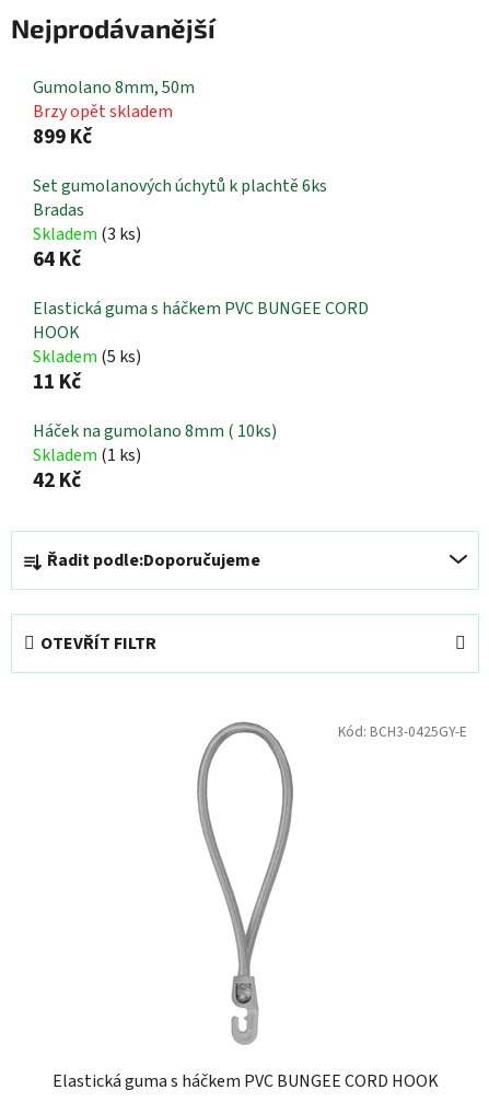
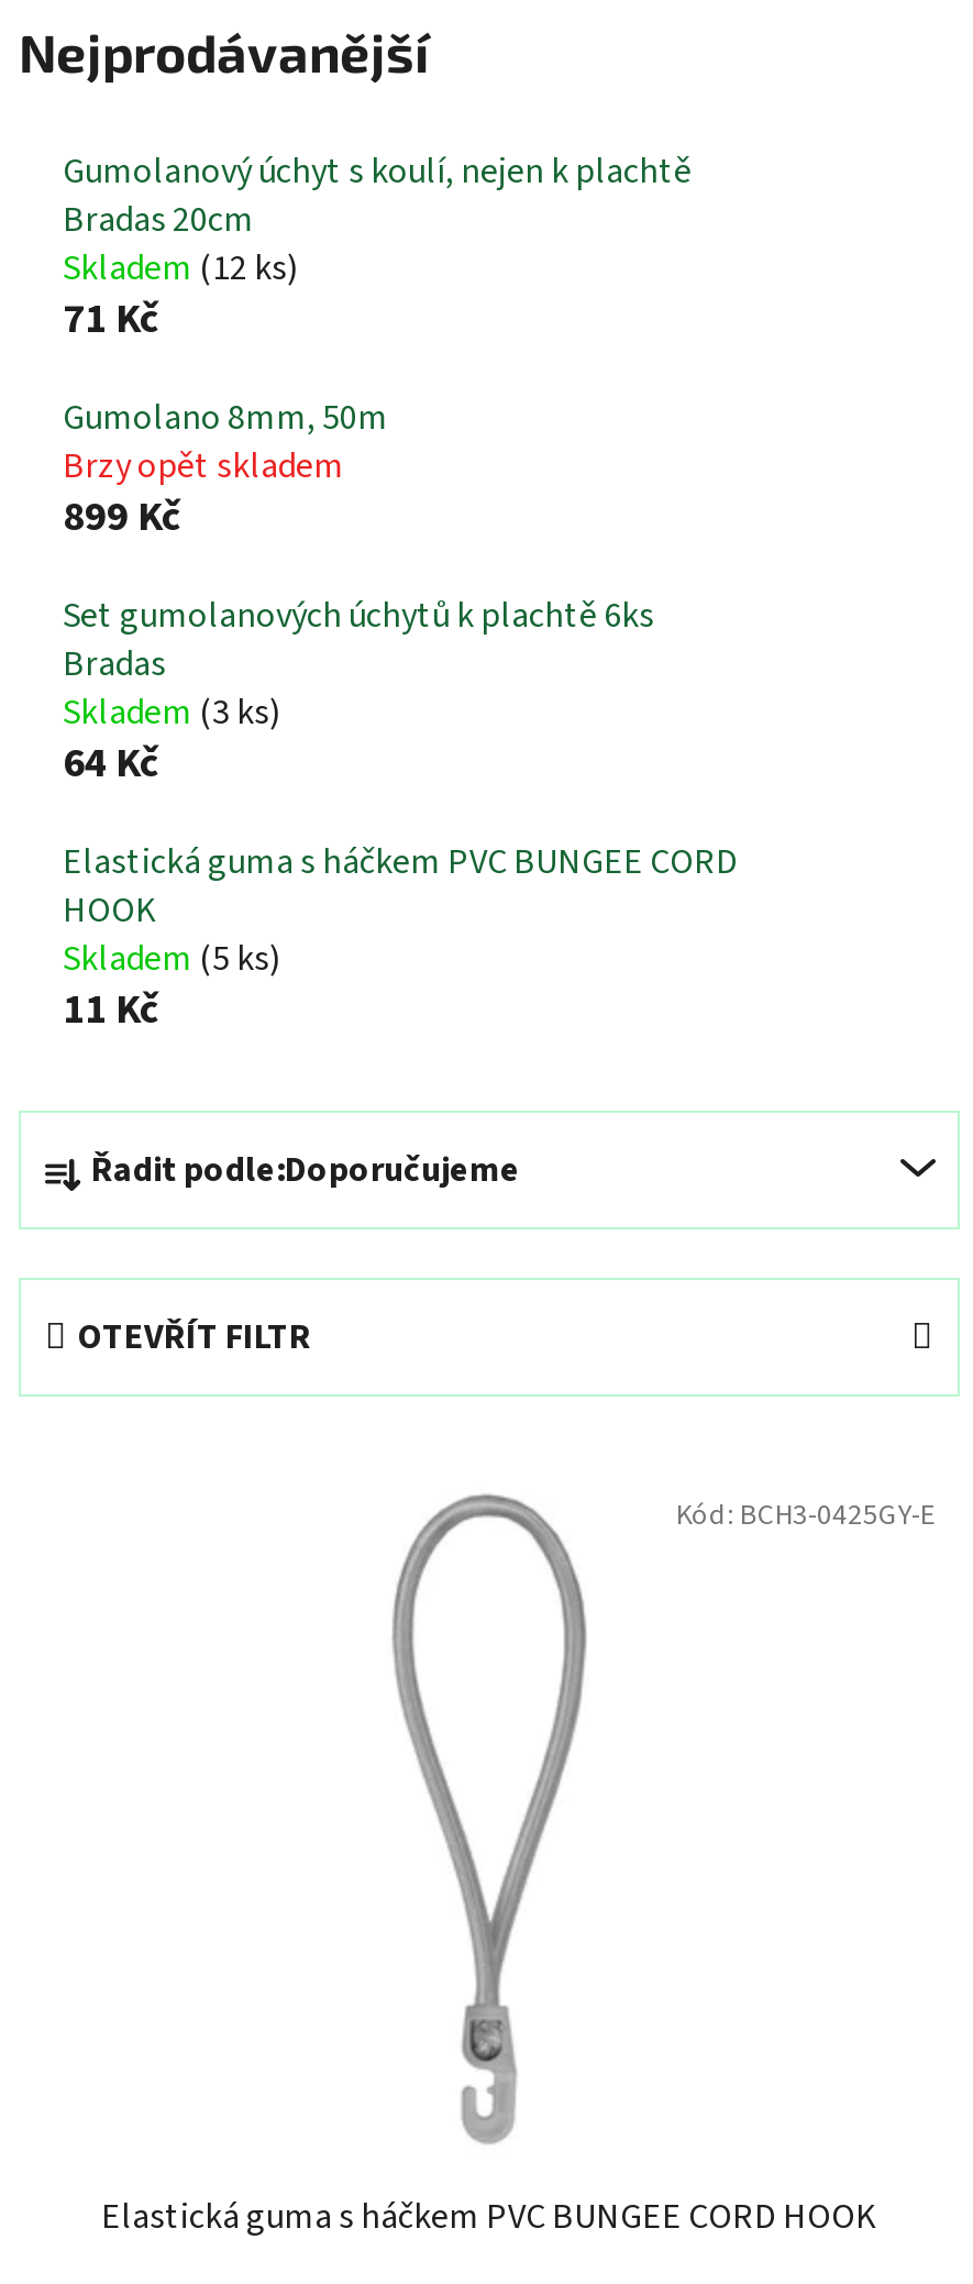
none -> [63,146,692,349] Gumolanový úchyt s koulí, nejen k plachtě | Bradas 20cm | Skladem (12 ks) | 71 Kč
moved [33,75,369,397] -> [63,393,738,1039]: Gumolano 8mm, 50m | Brzy opět skladem | 899 Kč | ... | Skladem (5 ks) | 11 Kč
[33,419,277,495] Háček na gumolano 8mm ( 10ks) | Skladem (1 ks) | 42 Kč -> none

